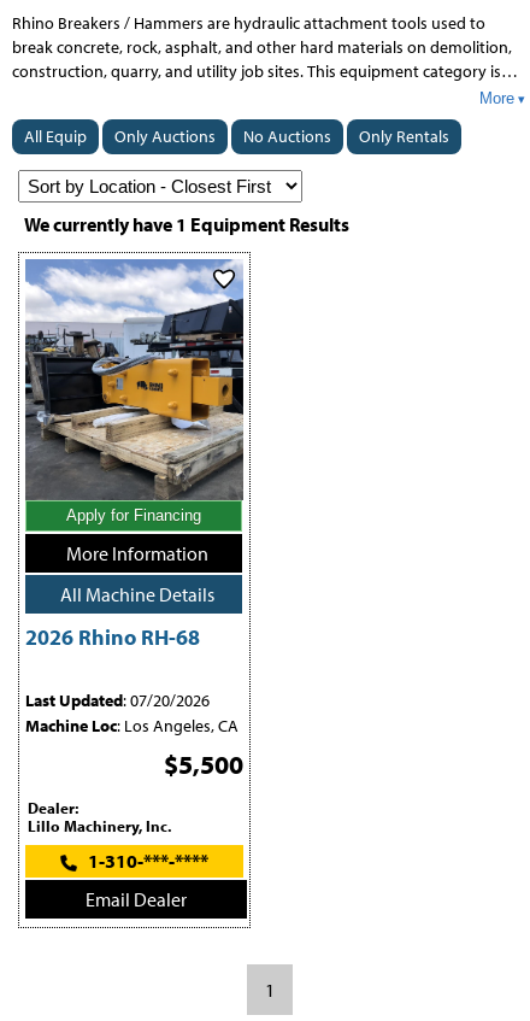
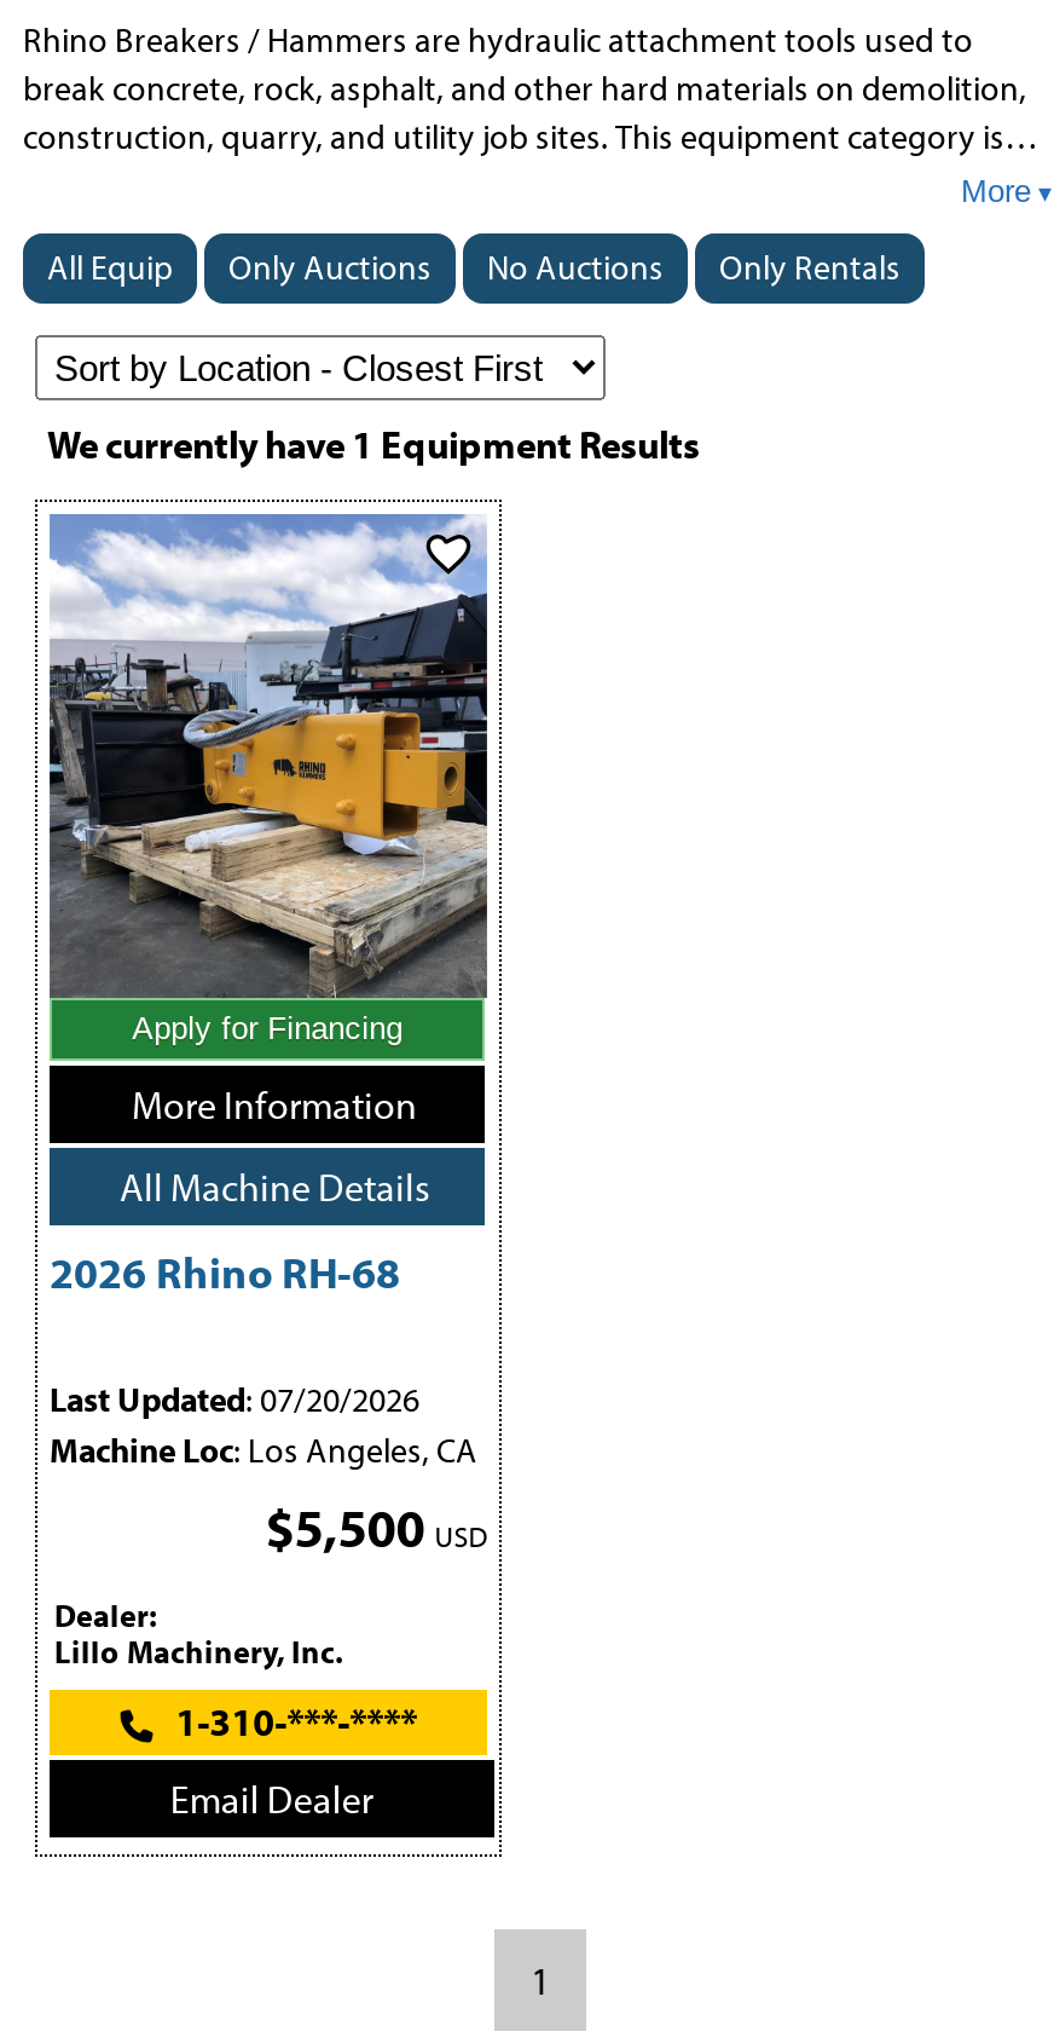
[164,747,244,781] $5,500 -> [265,1494,488,1562] $5,500 USD

